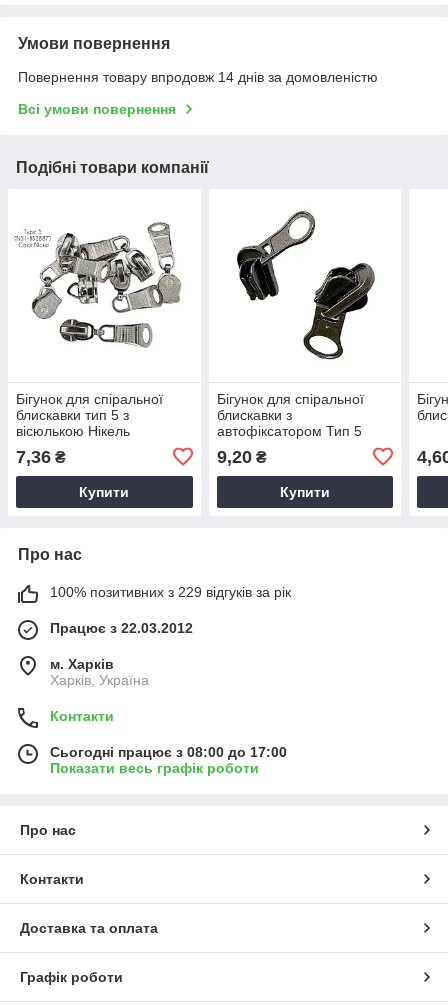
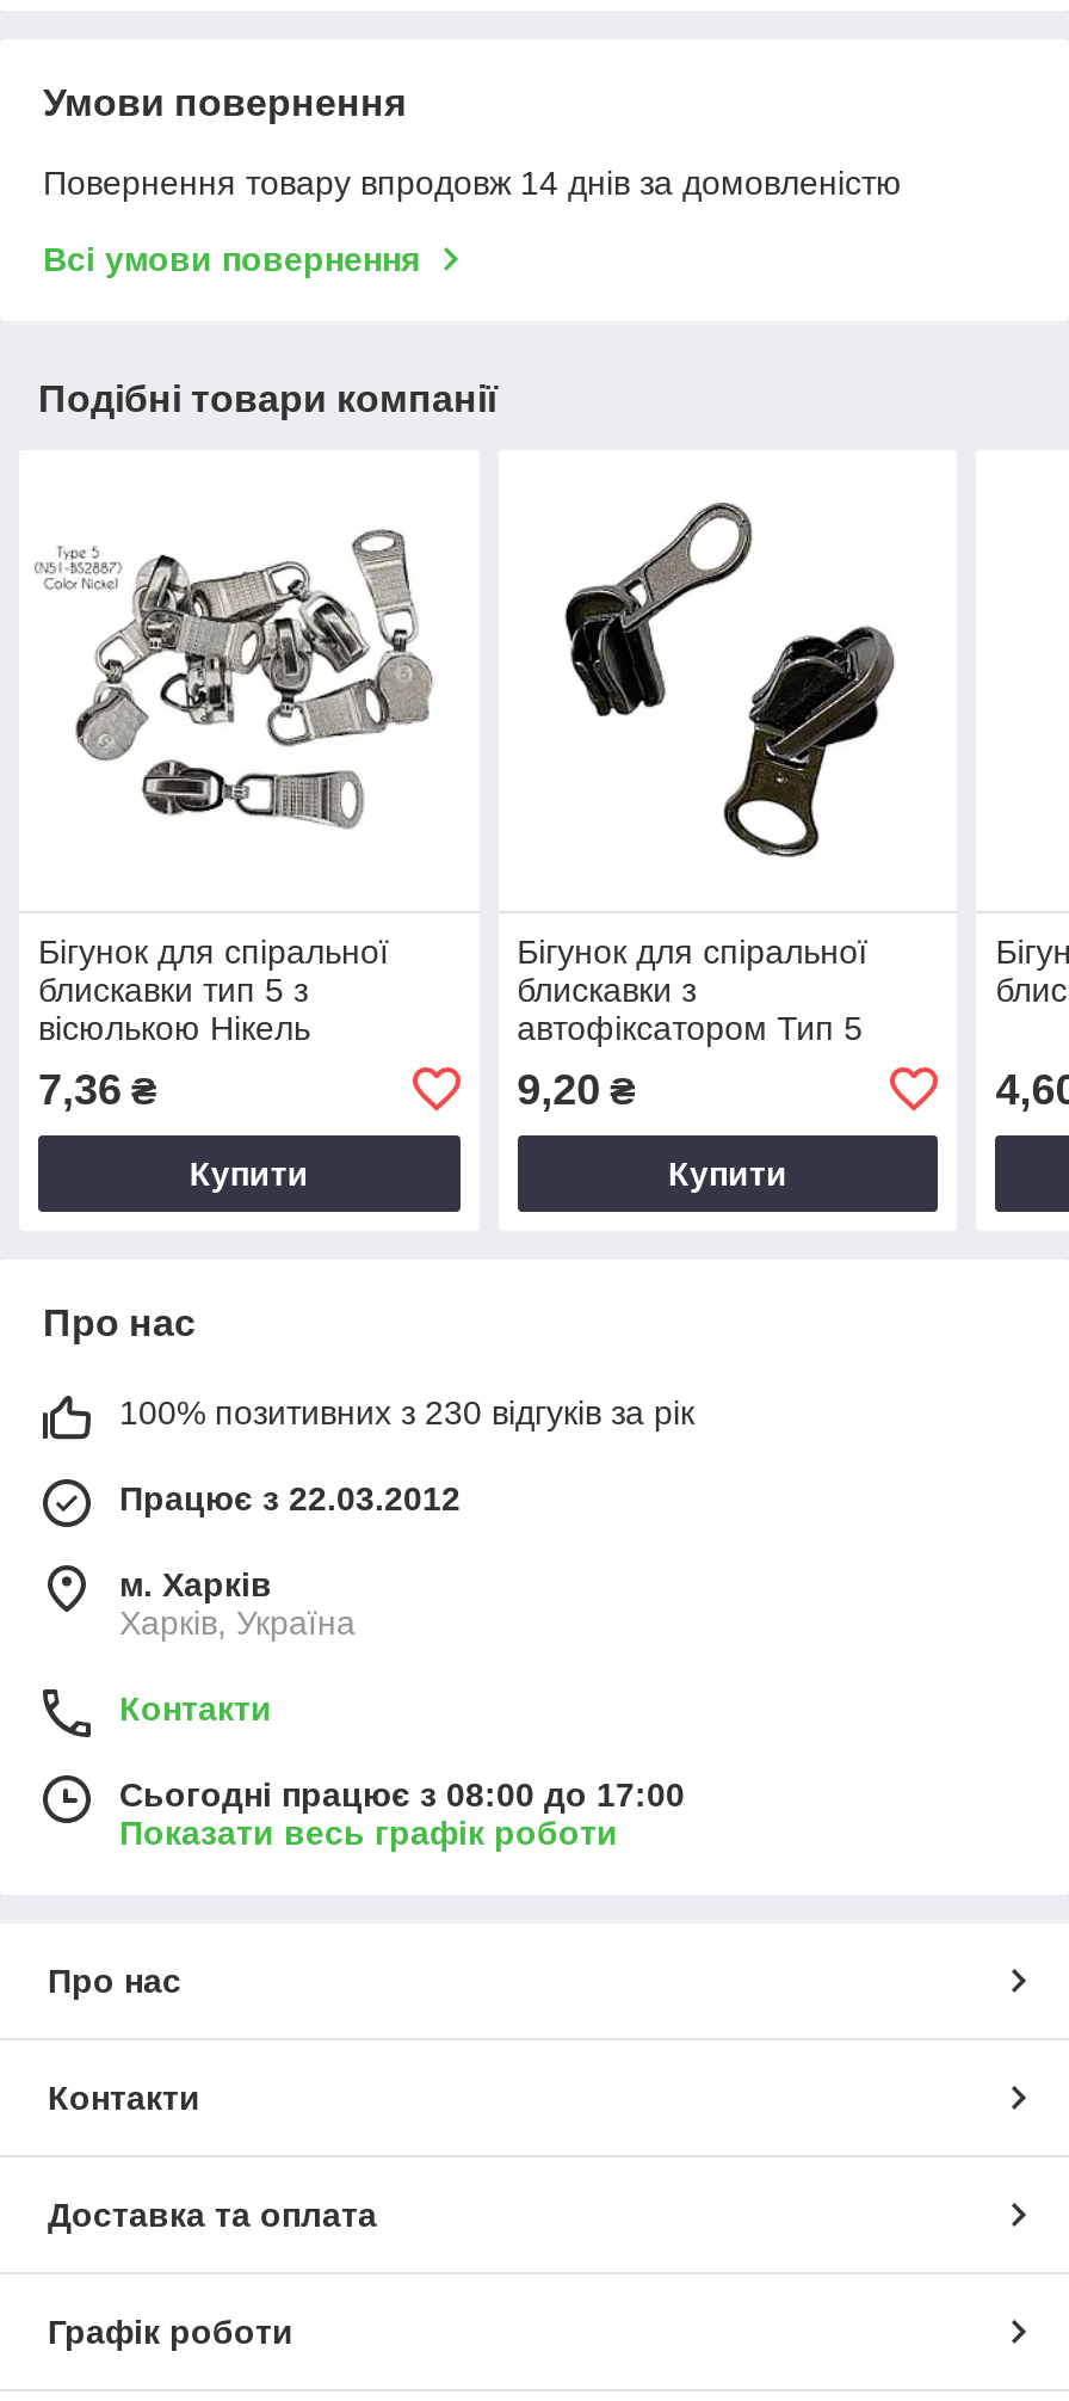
[50,584,291,600] 100% позитивних з 229 відгуків за рік -> [119,1393,694,1431] 100% позитивних з 230 відгуків за рік

